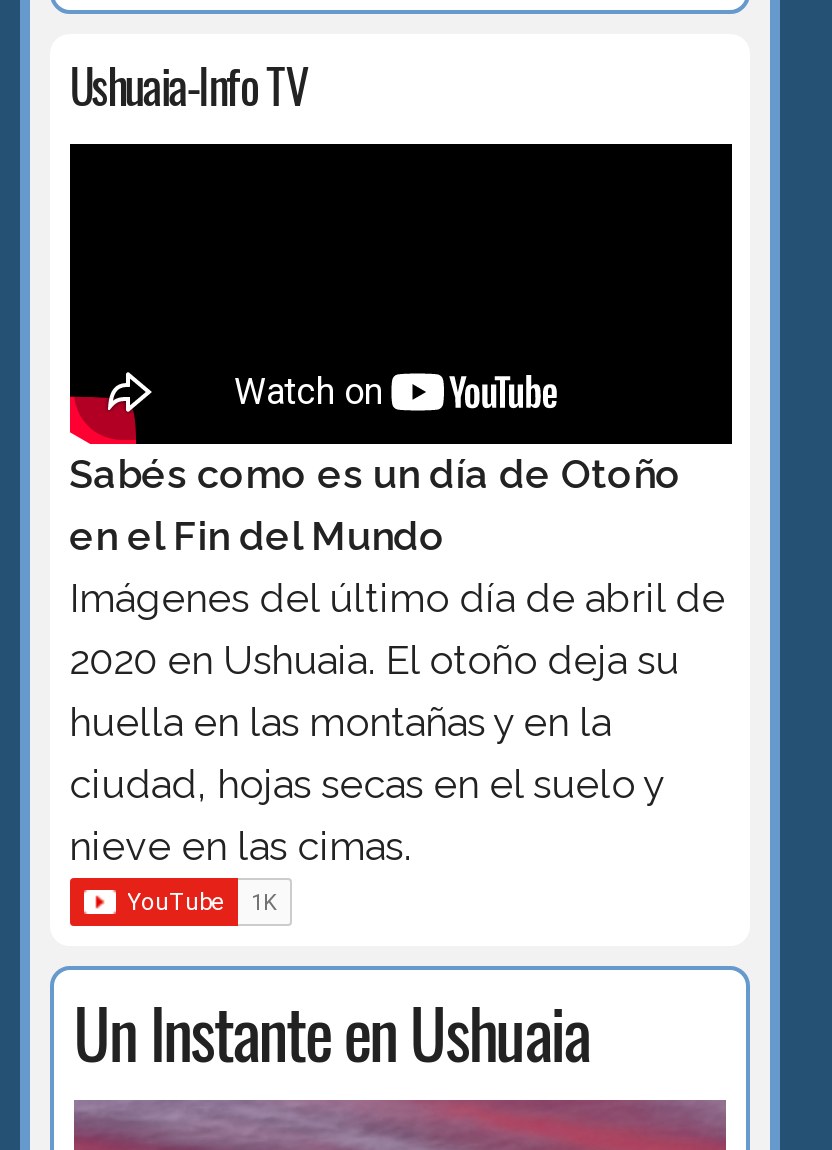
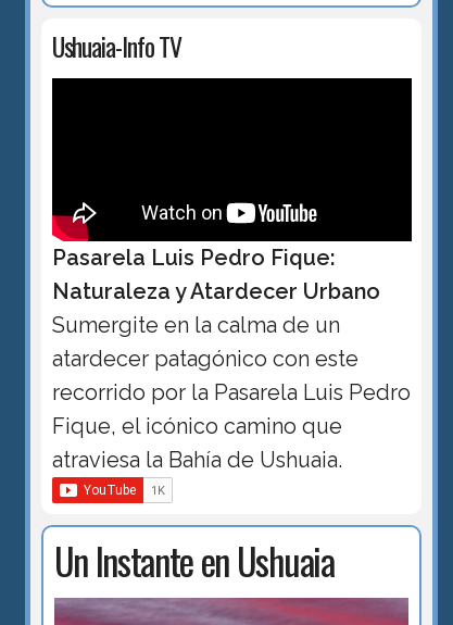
[69,450,725,870] Sabés como es un día de Otoño | en el Fin del Mundo | Imágenes del último día de abril de | 2020 en Ushuaia. El otoño deja su | huella en las montañas y en la | ciudad, hojas secas en el suelo y | nieve en las cimas. -> [52,244,410,473] Pasarela Luis Pedro Fique: | Naturaleza y Atardecer Urbano | Sumergite en la calma de un | atardecer patagónico con este | recorrido por la Pasarela Luis Pedro | Fique, el icónico camino que | atraviesa la Bahía de Ushuaia.

